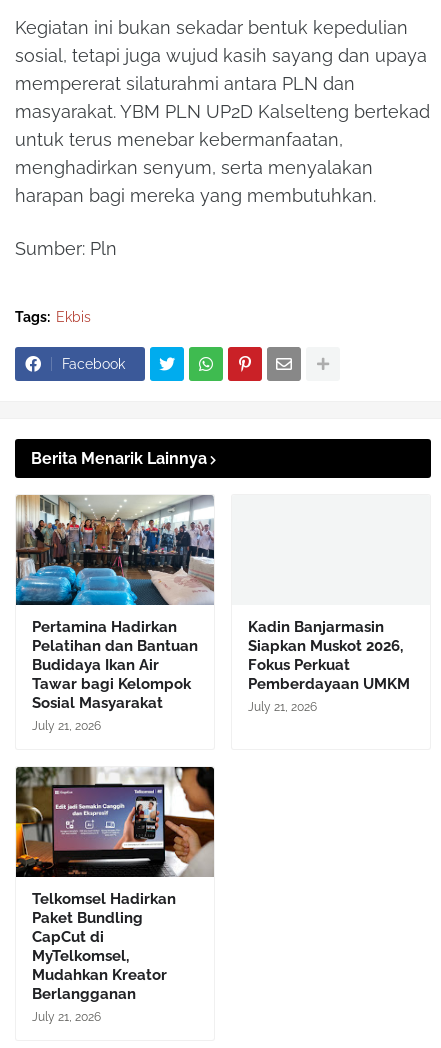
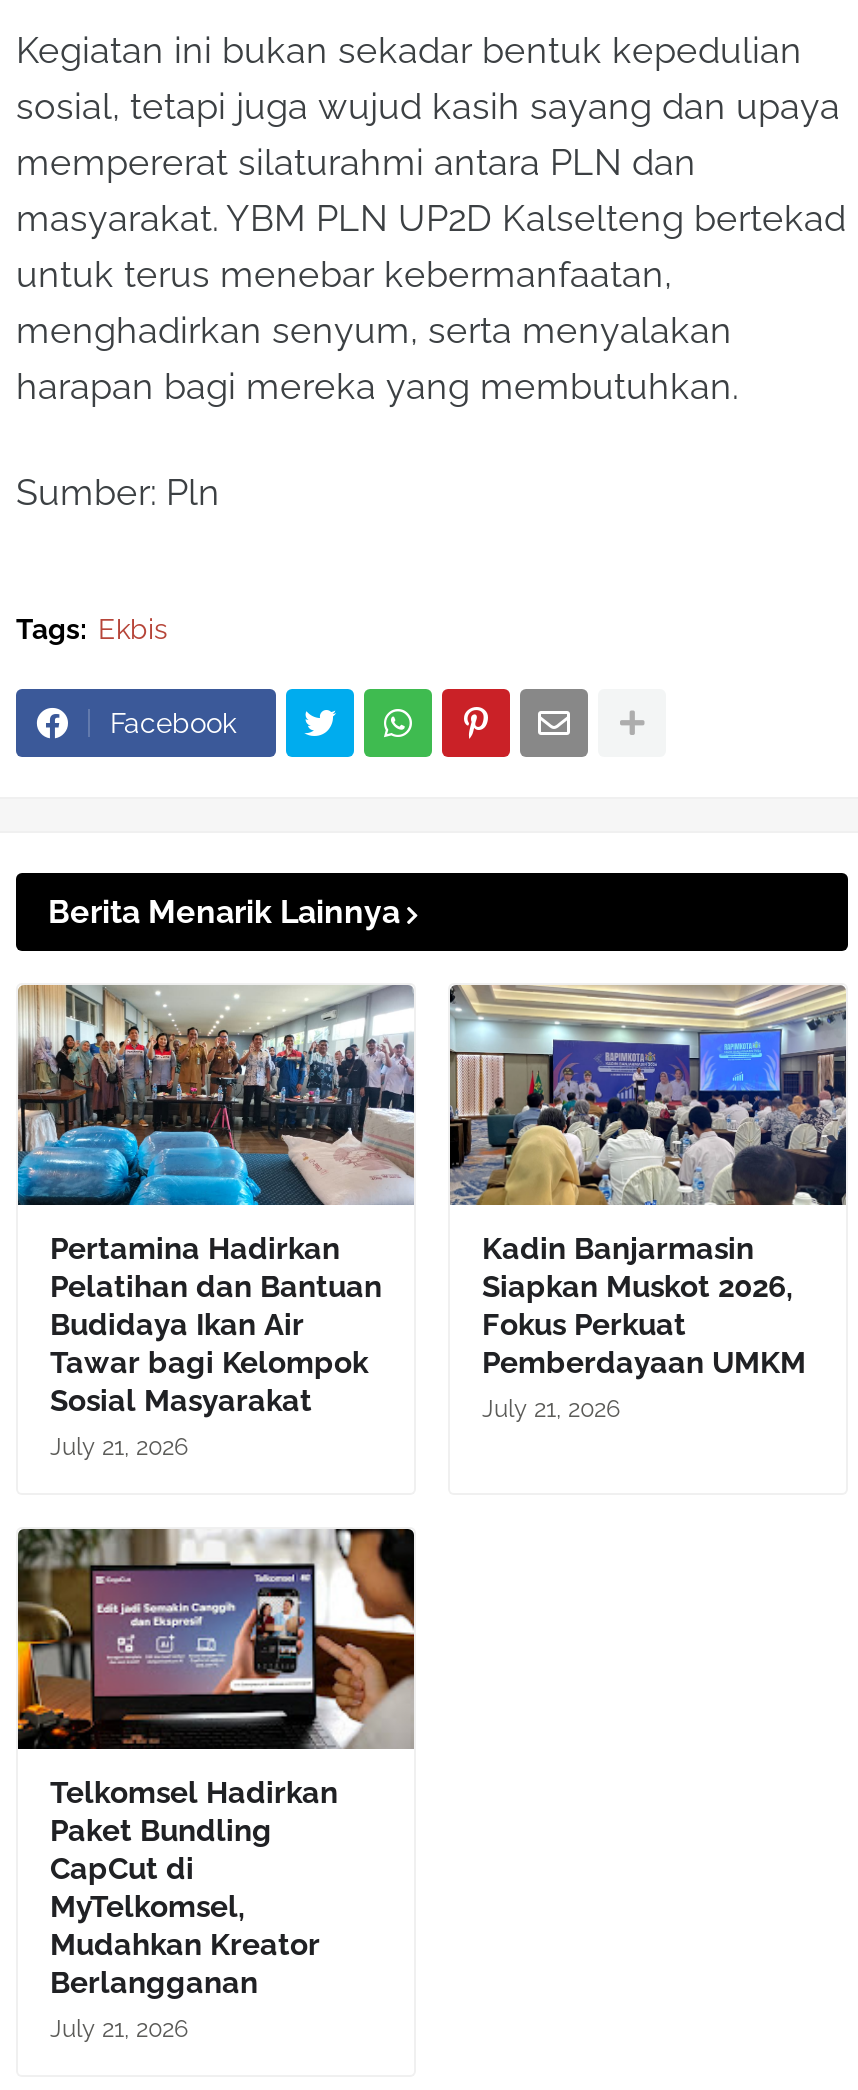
none -> [448,983,848,1207] [image]

